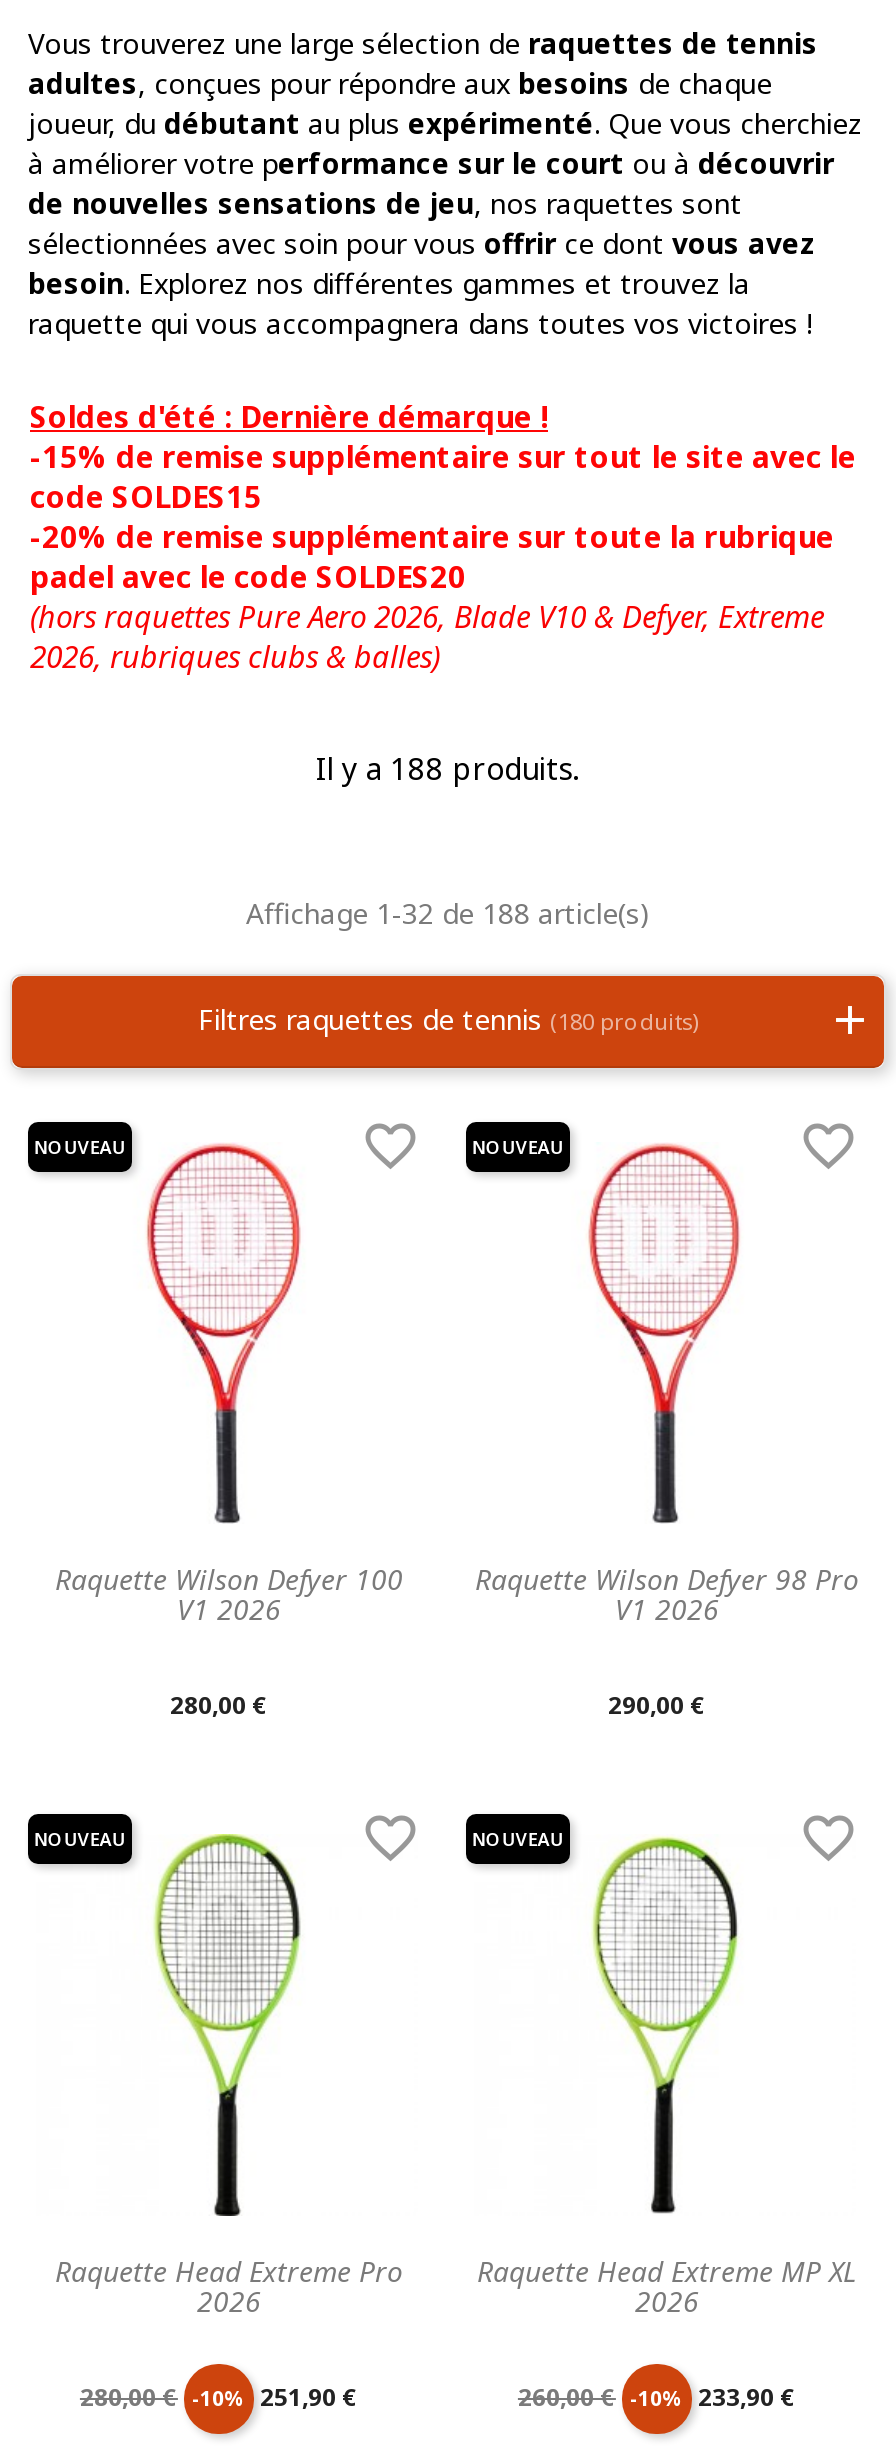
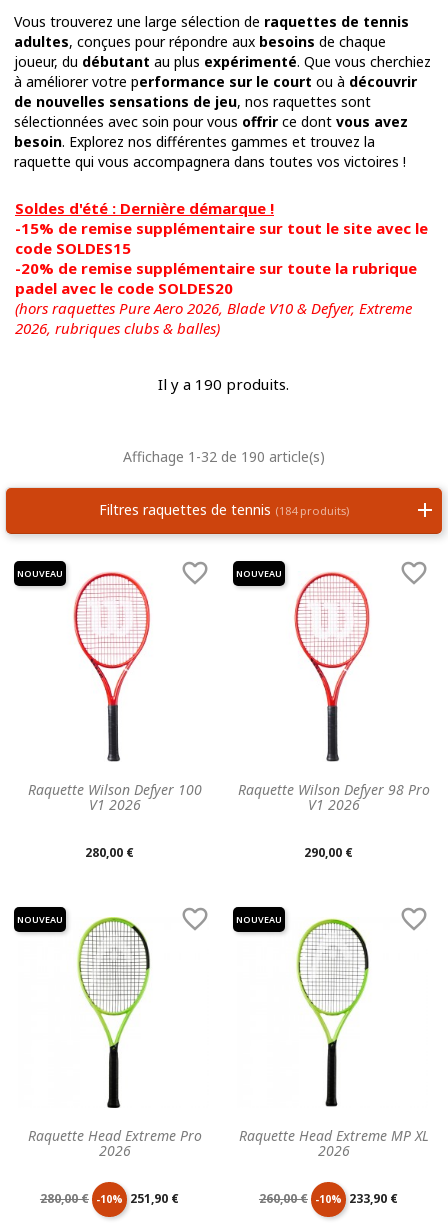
[316,747,578,787] Il y a 188 produits. -> [158,373,289,393] Il y a 190 produits.
[246,893,650,931] Affichage 1-32 de 188 article(s) -> [123,446,325,465] Affichage 1-32 de 190 article(s)
[198,999,698,1037] Filtres raquettes de tennis (180 produits) -> [99,499,349,518] Filtres raquettes de tennis (184 produits)

